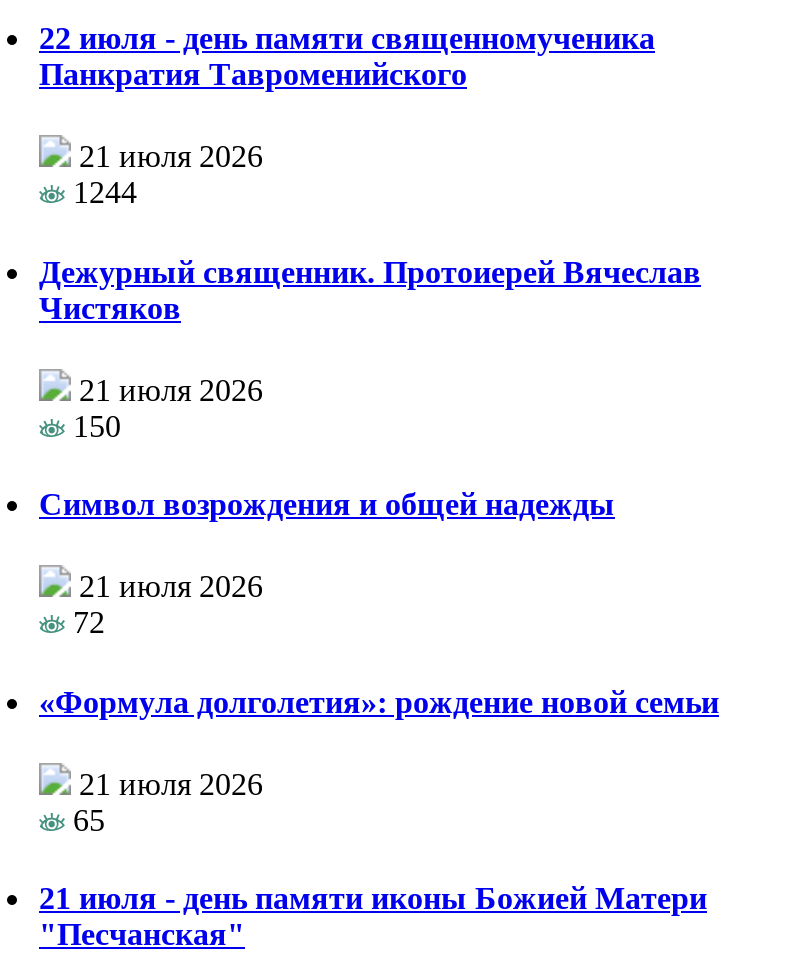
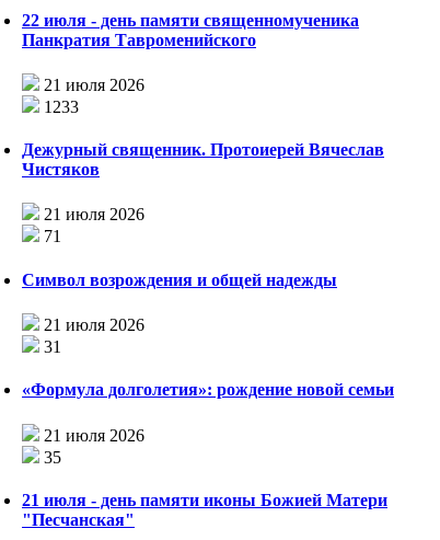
[73,176,137,210] 1244 -> [44,97,79,116] 1233
[73,409,121,443] 150 -> [44,227,61,246] 71
[73,606,105,640] 72 -> [44,337,61,356] 31
[73,803,105,837] 65 -> [44,447,61,466] 35

